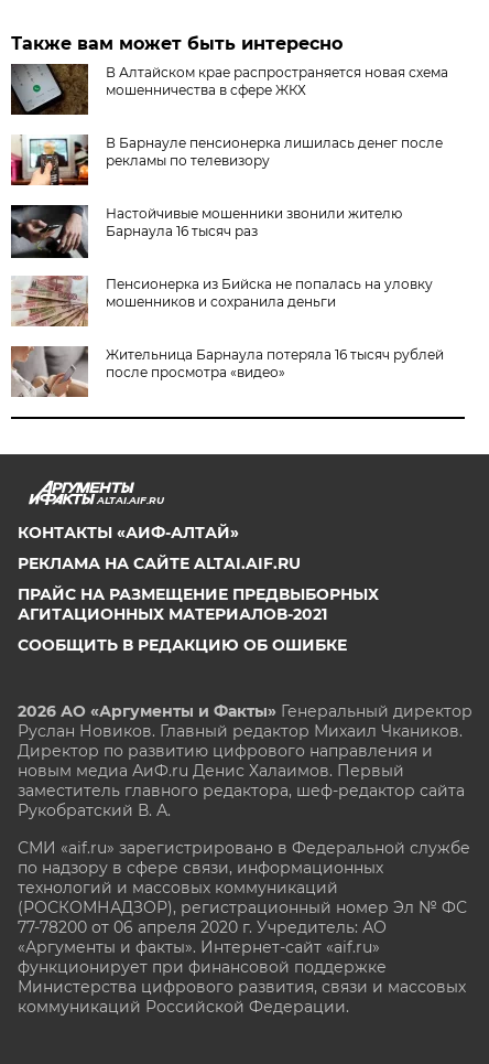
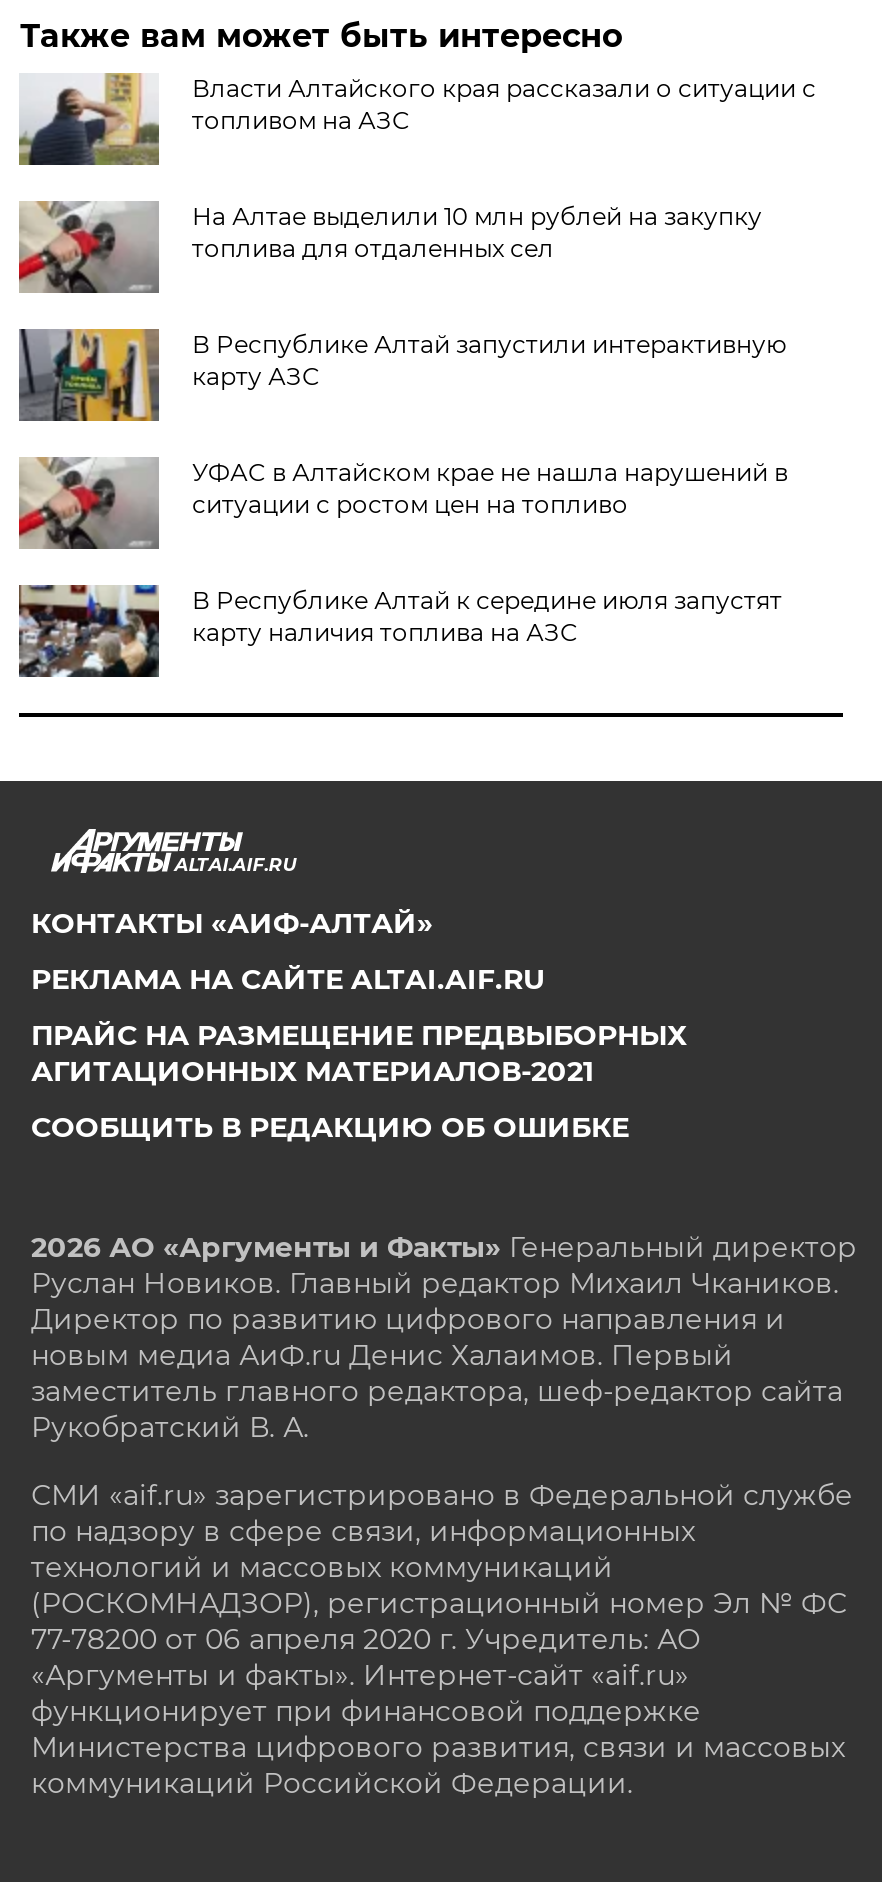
[10,63,449,116] [image] | В Алтайском крае распространяется новая схема | мошенничества в сфере ЖКХ -> [17,71,816,167] [image] | Власти Алтайского края рассказали о ситуации с | топливом на АЗС
[11,135,443,186] [image] | В Барнауле пенсионерка лишилась денег после | рекламы по телевизору -> [19,199,762,295] [image] | На Алтае выделили 10 млн рублей на закупку | топлива для отдаленных сел
[10,204,402,259] [image] | Настойчивые мошенники звонили жителю | Барнаула 16 тысяч раз -> [17,327,786,425] [image] | В Республике Алтай запустили интерактивную | карту АЗС
[11,276,433,327] [image] | Пенсионерка из Бийска не попалась на уловку | мошенников и сохранила деньги -> [17,457,788,551] [image] | УФАС в Алтайском крае не нашла нарушений в | ситуации с ростом цен на топливо
[10,345,444,398] [image] | Жительница Барнаула потеряла 16 тысяч рублей | после просмотра «видео» -> [17,583,782,679] [image] | В Республике Алтай к середине июля запустят | карту наличия топлива на АЗС

